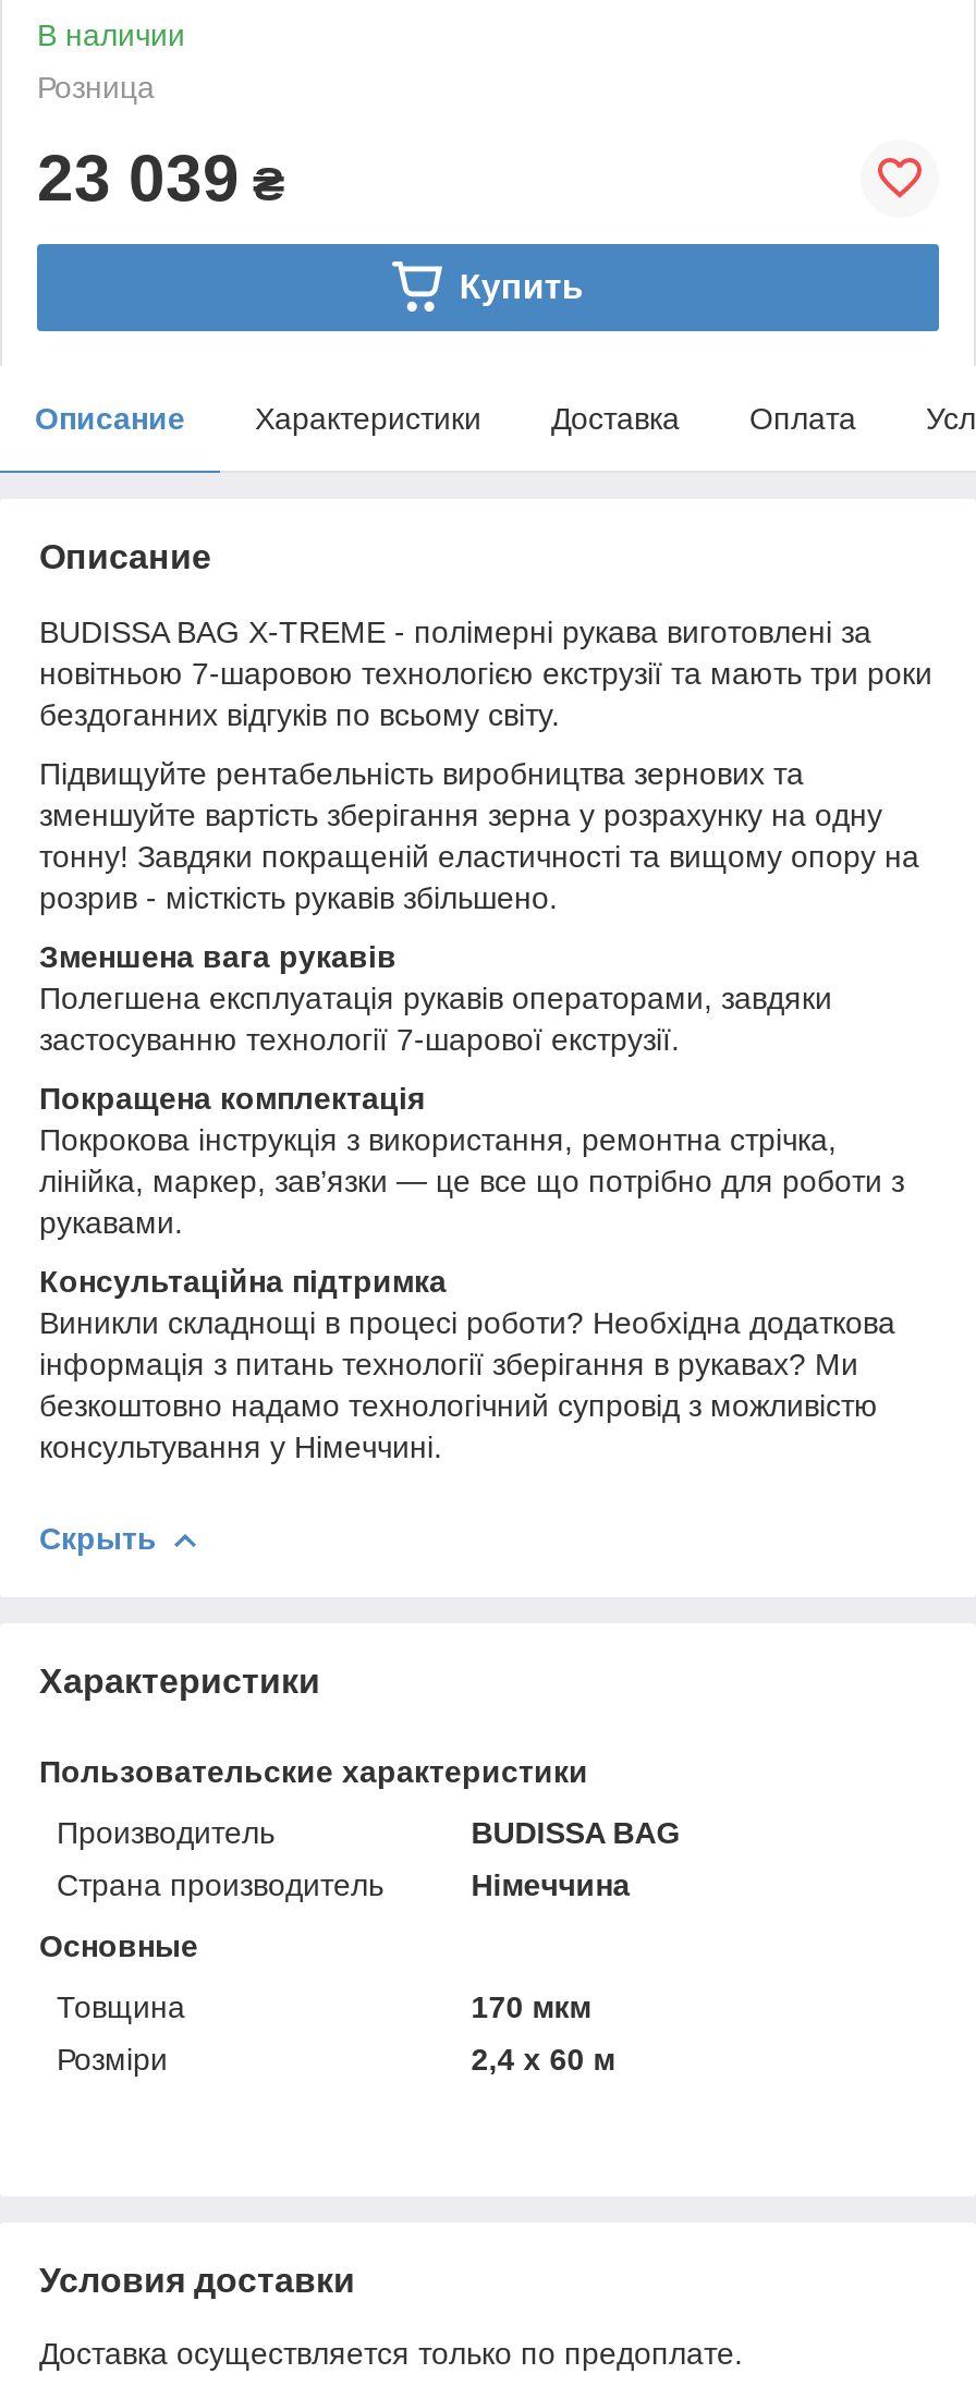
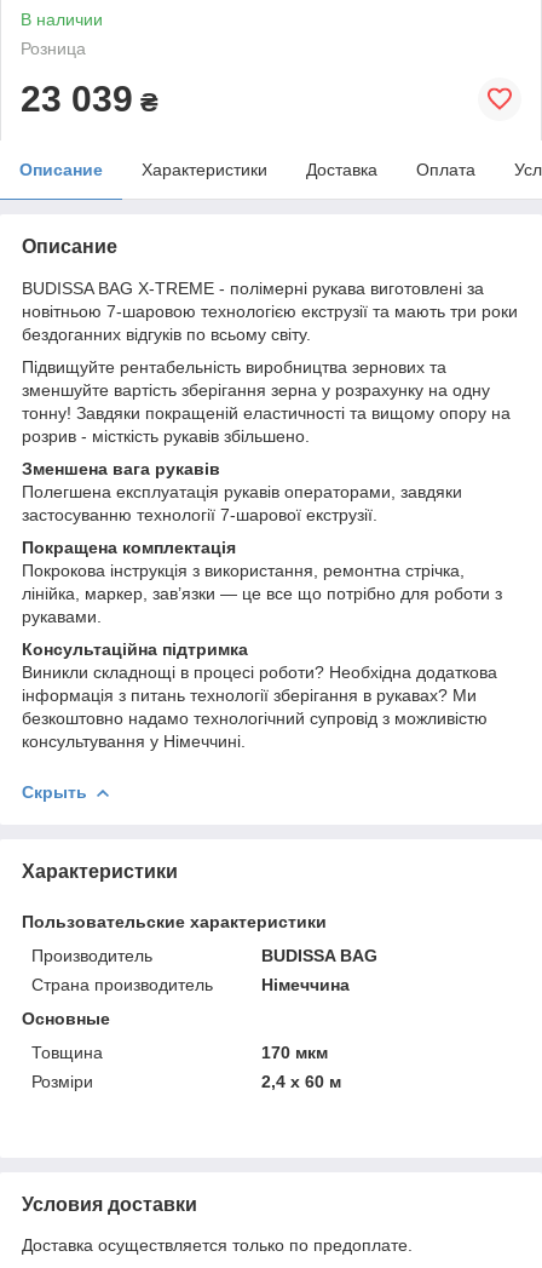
[459,268,584,305] Купить -> none

